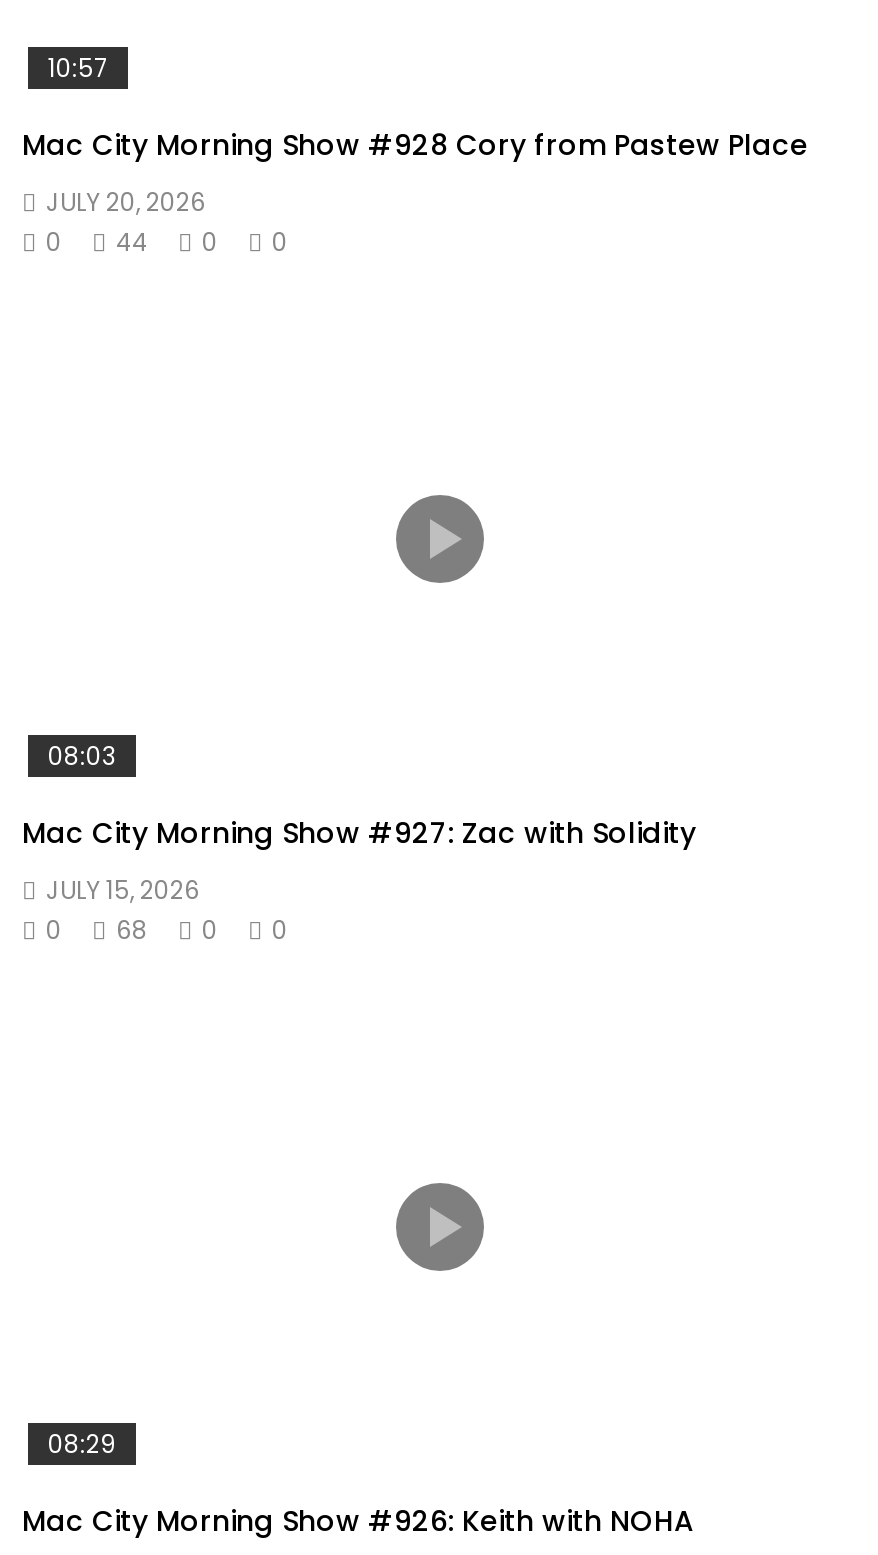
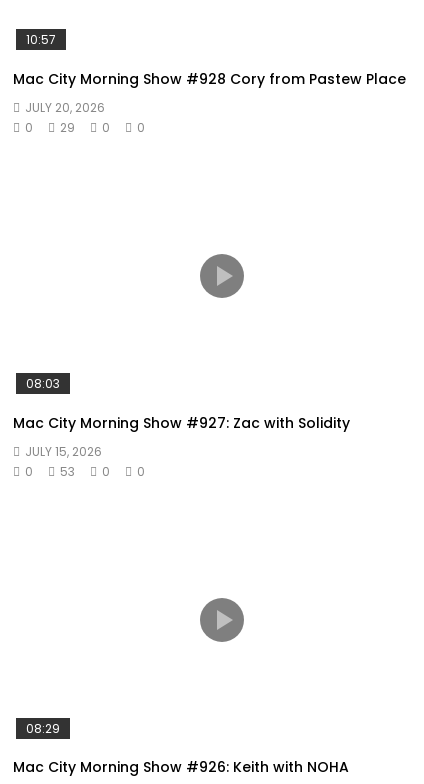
[46,226,288,260] 0 44 0 0 -> [25,119,145,136] 0 29 0 0
[46,914,288,948] 0 68 0 0 -> [25,463,145,480] 0 53 0 0

